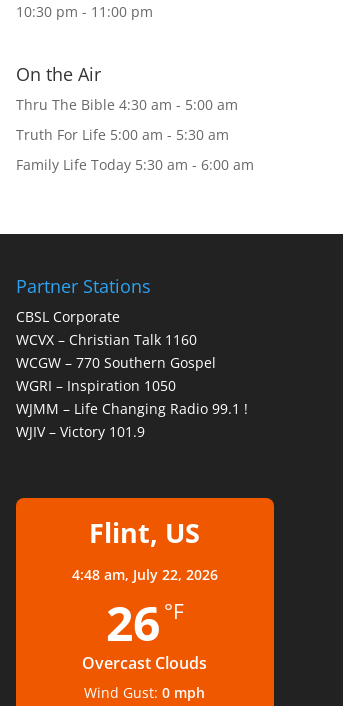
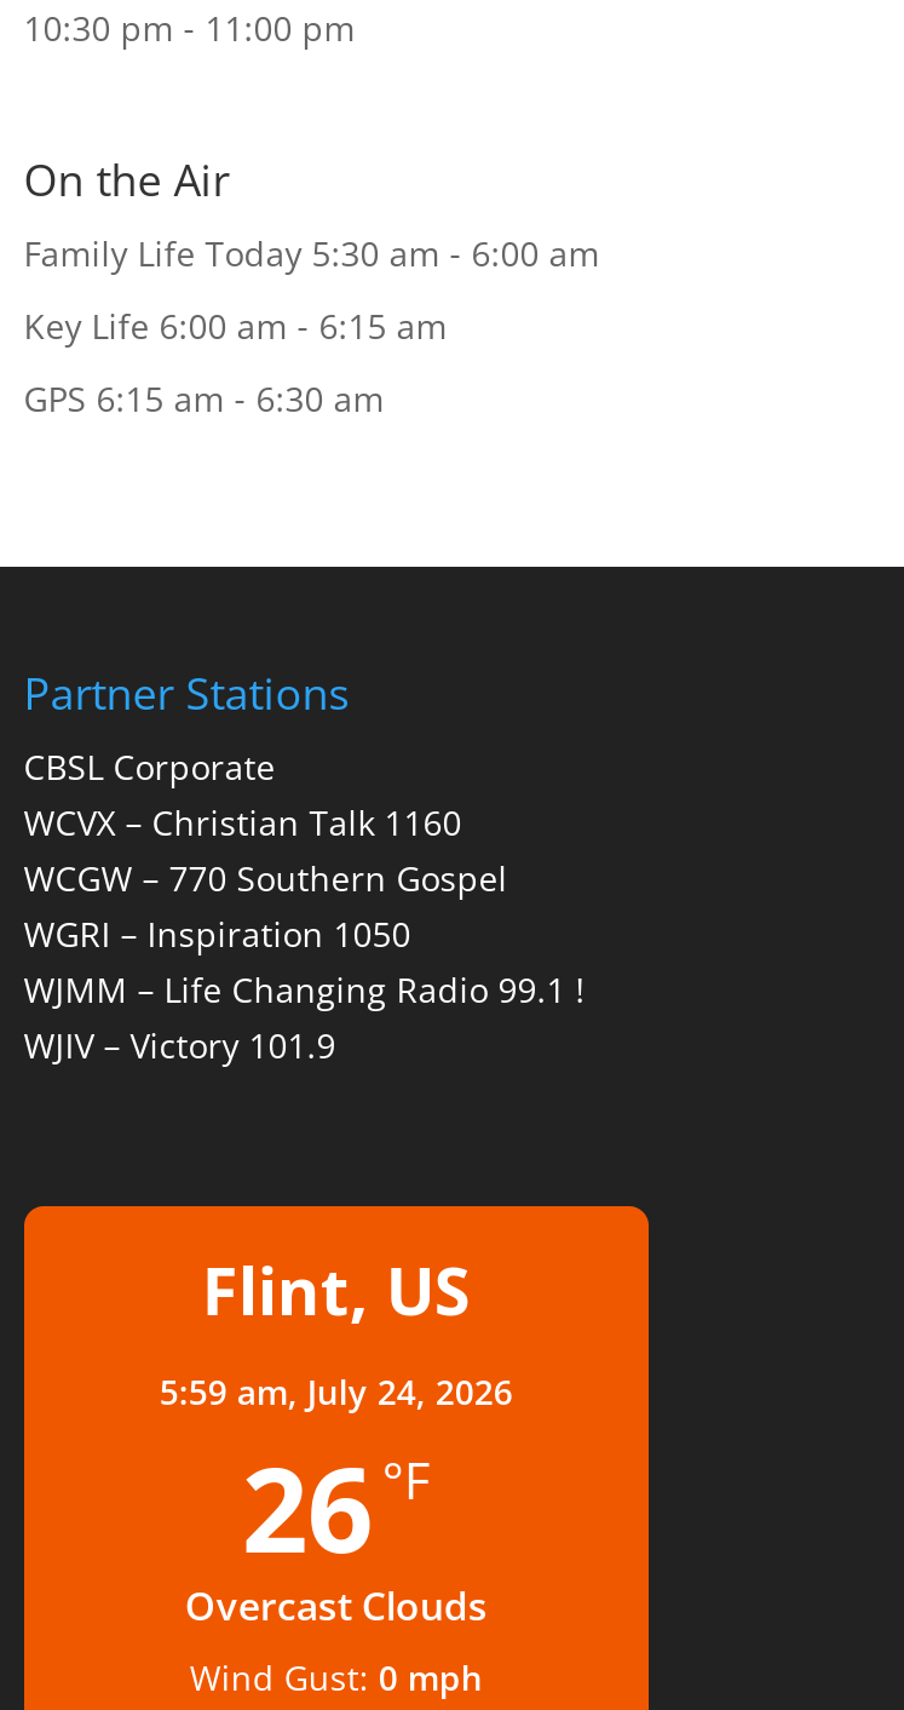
[16,95,238,144] Thru The Bible 4:30 am - 5:00 am | Truth For Life 5:00 am - 5:30 am -> none
moved [16,155,254,174] -> [24,230,600,276]: Family Life Today 5:30 am - 6:00 am
none -> [24,303,447,421] Key Life 6:00 am - 6:15 am | GPS 6:15 am - 6:30 am
[72,565,218,584] 4:48 am, July 22, 2026 -> [160,1369,513,1415] 5:59 am, July 24, 2026

